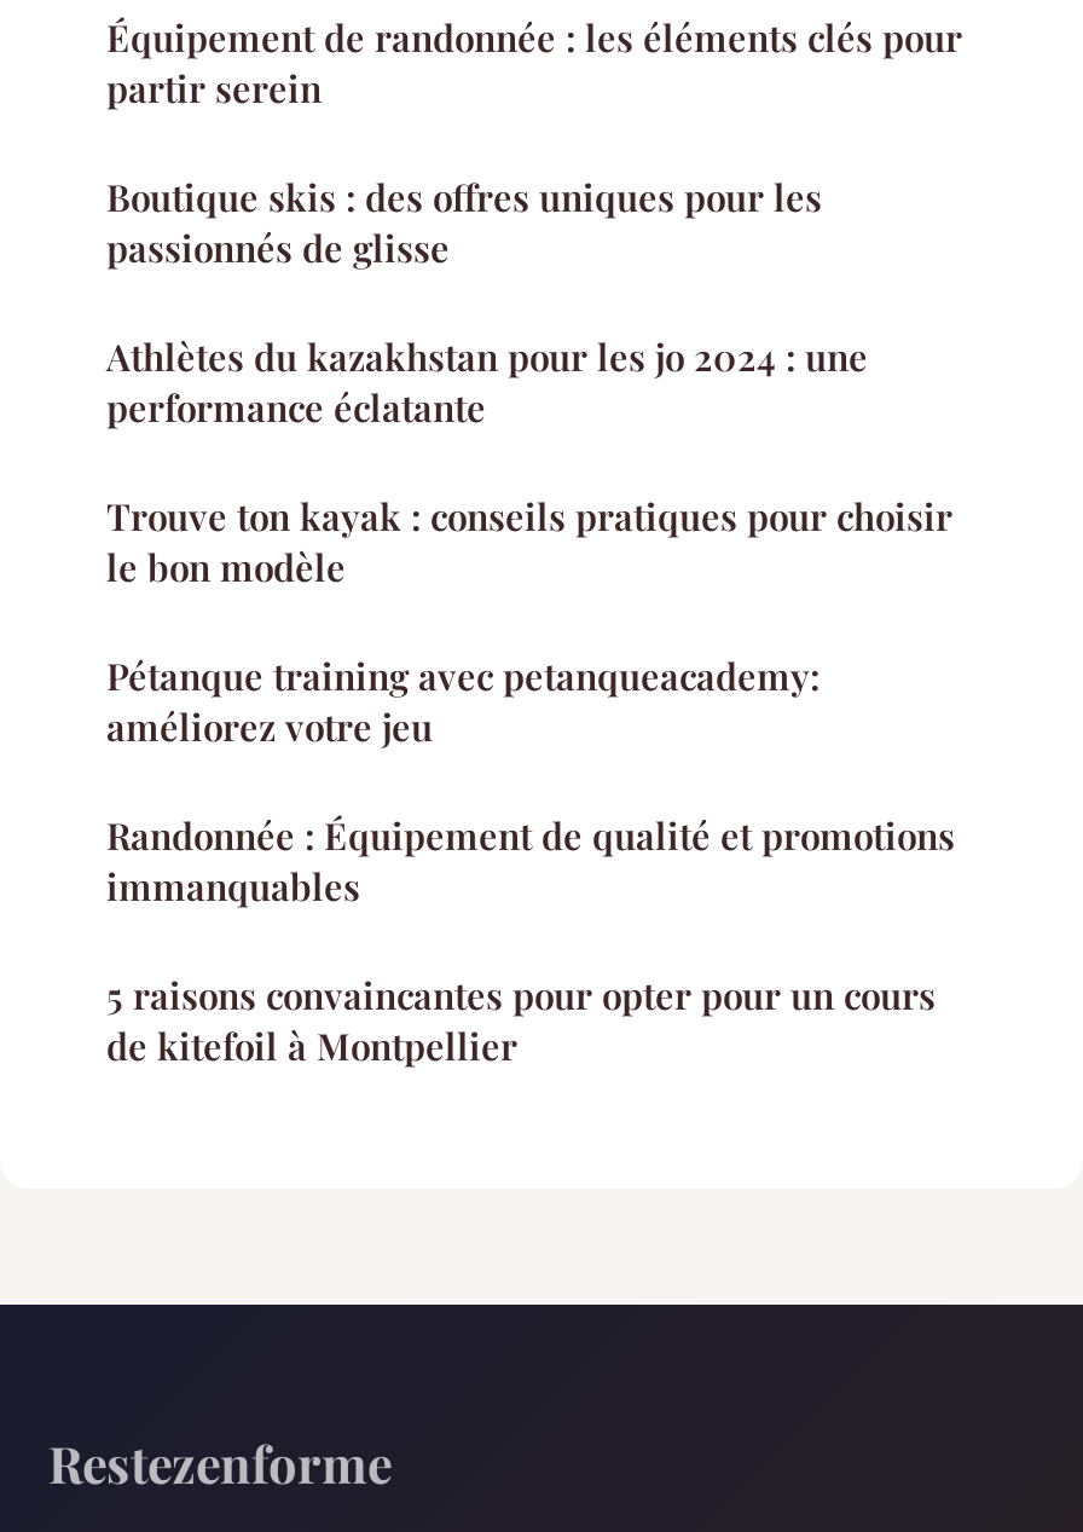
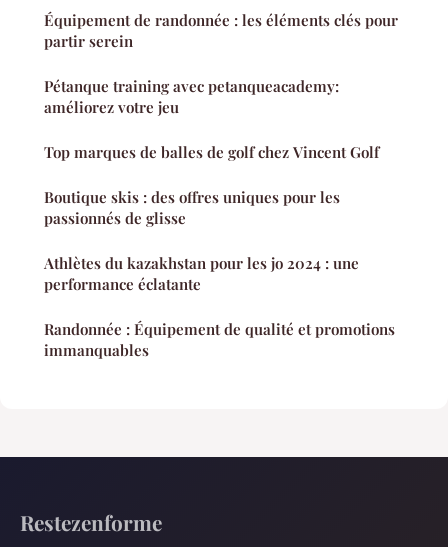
none -> [44,142,379,162] Top marques de balles de golf chez Vincent Golf
moved [106,173,868,432] -> [44,187,359,294]: Boutique skis : des offres uniques pour les | passionnés de glisse | Athlètes du kazakhstan pour les jo 2024 : une | performance éclatante
[106,492,952,592] Trouve ton kayak : conseils pratiques pour choisir | le bon modèle -> none
moved [106,652,820,751] -> [44,76,339,117]: Pétanque training avec petanqueacademy: | améliorez votre jeu
[106,971,936,1070] 5 raisons convaincantes pour opter pour un cours | de kitefoil à Montpellier -> none

